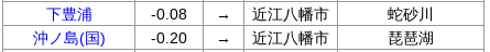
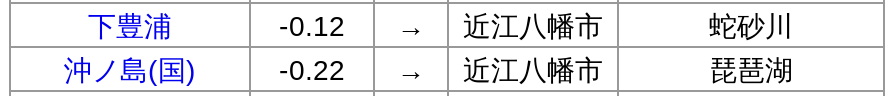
[151,5,187,23] -0.08 -> [279,10,345,42] -0.12
[151,29,187,47] -0.20 -> [279,54,345,86] -0.22

